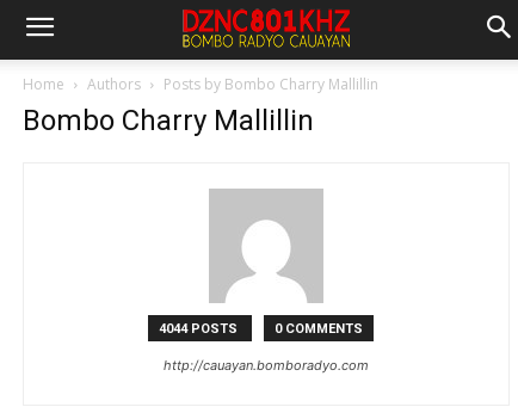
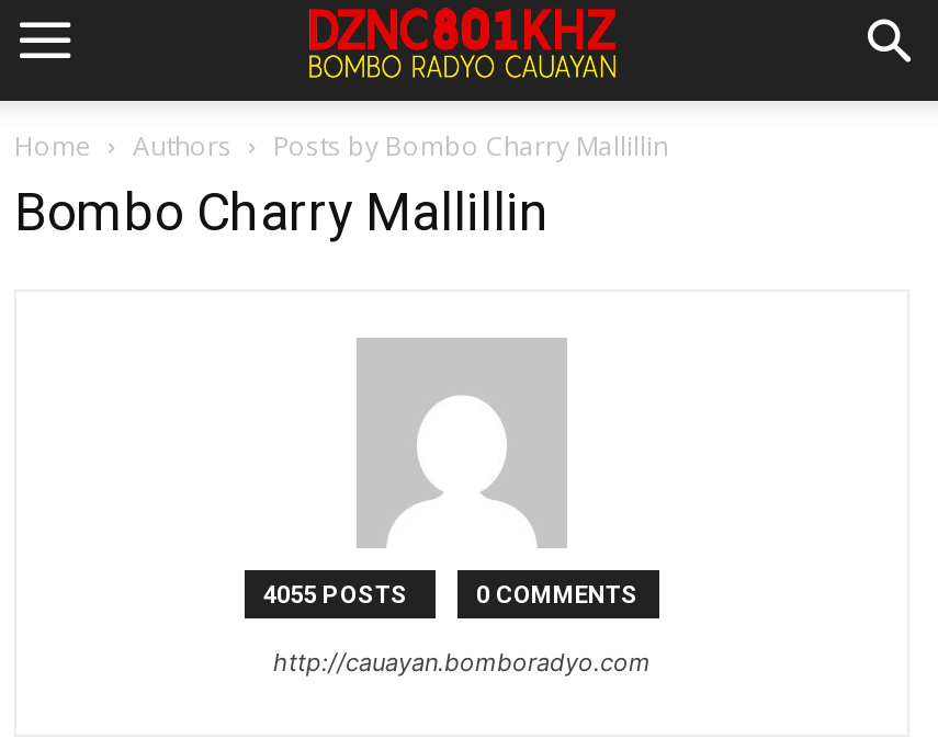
[158,321,240,337] 4044 POSTS -> [263,581,415,610] 4055 POSTS

